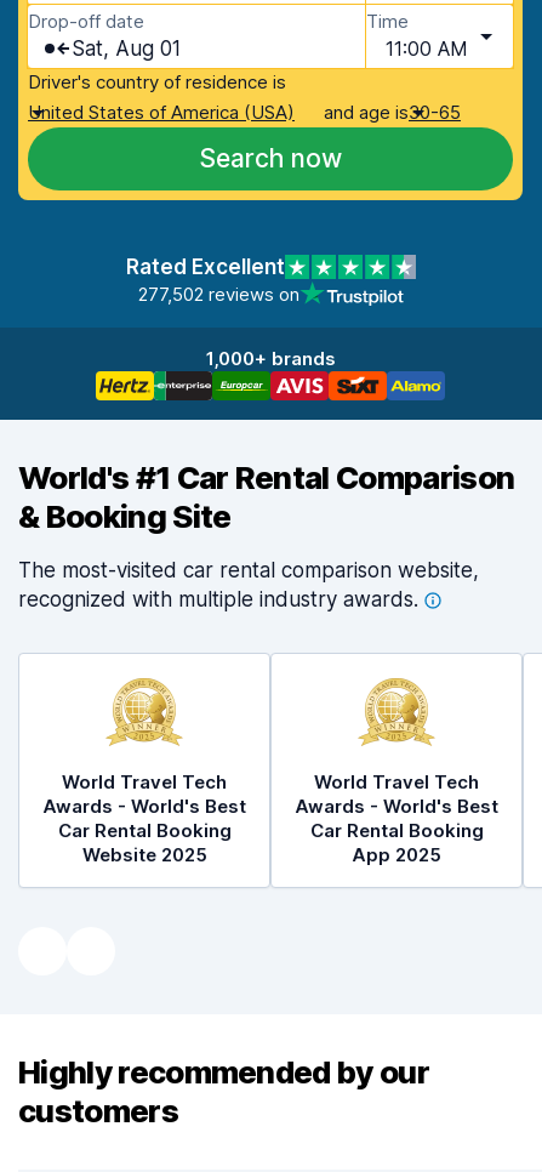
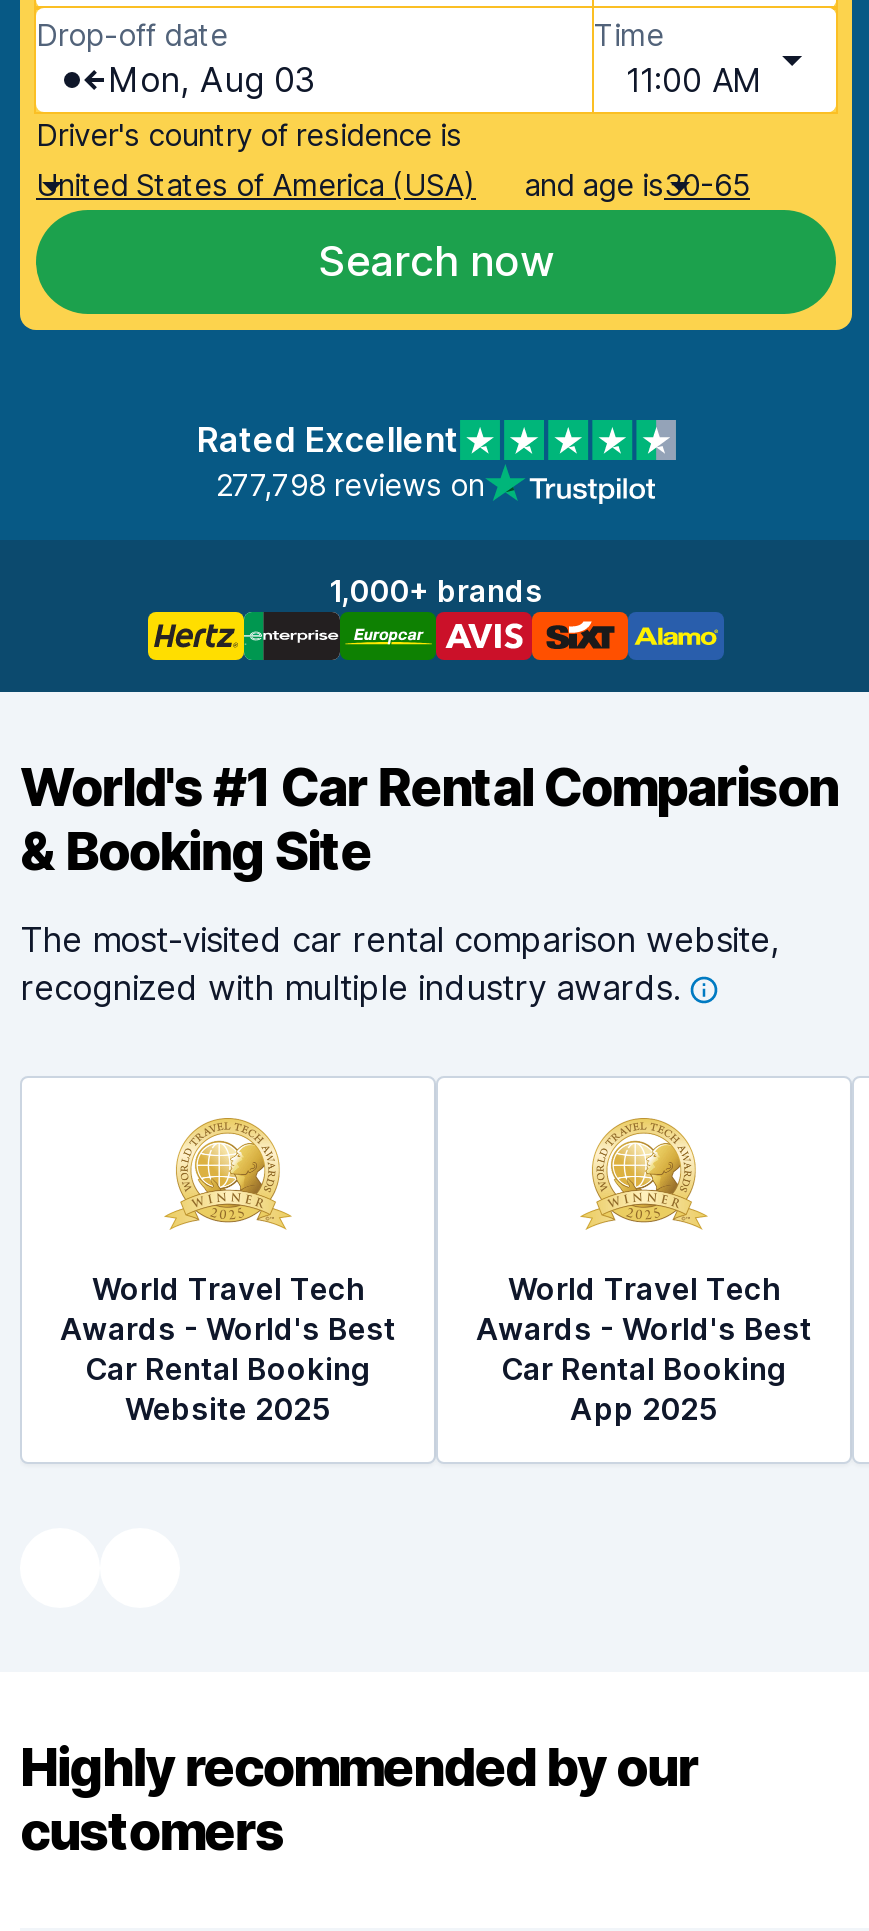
[72,36,181,61] Sat, Aug 01 -> [108,60,316,100] Mon, Aug 03
[138,283,299,306] 277,502 reviews on -> [216,466,484,504] 277,798 reviews on

